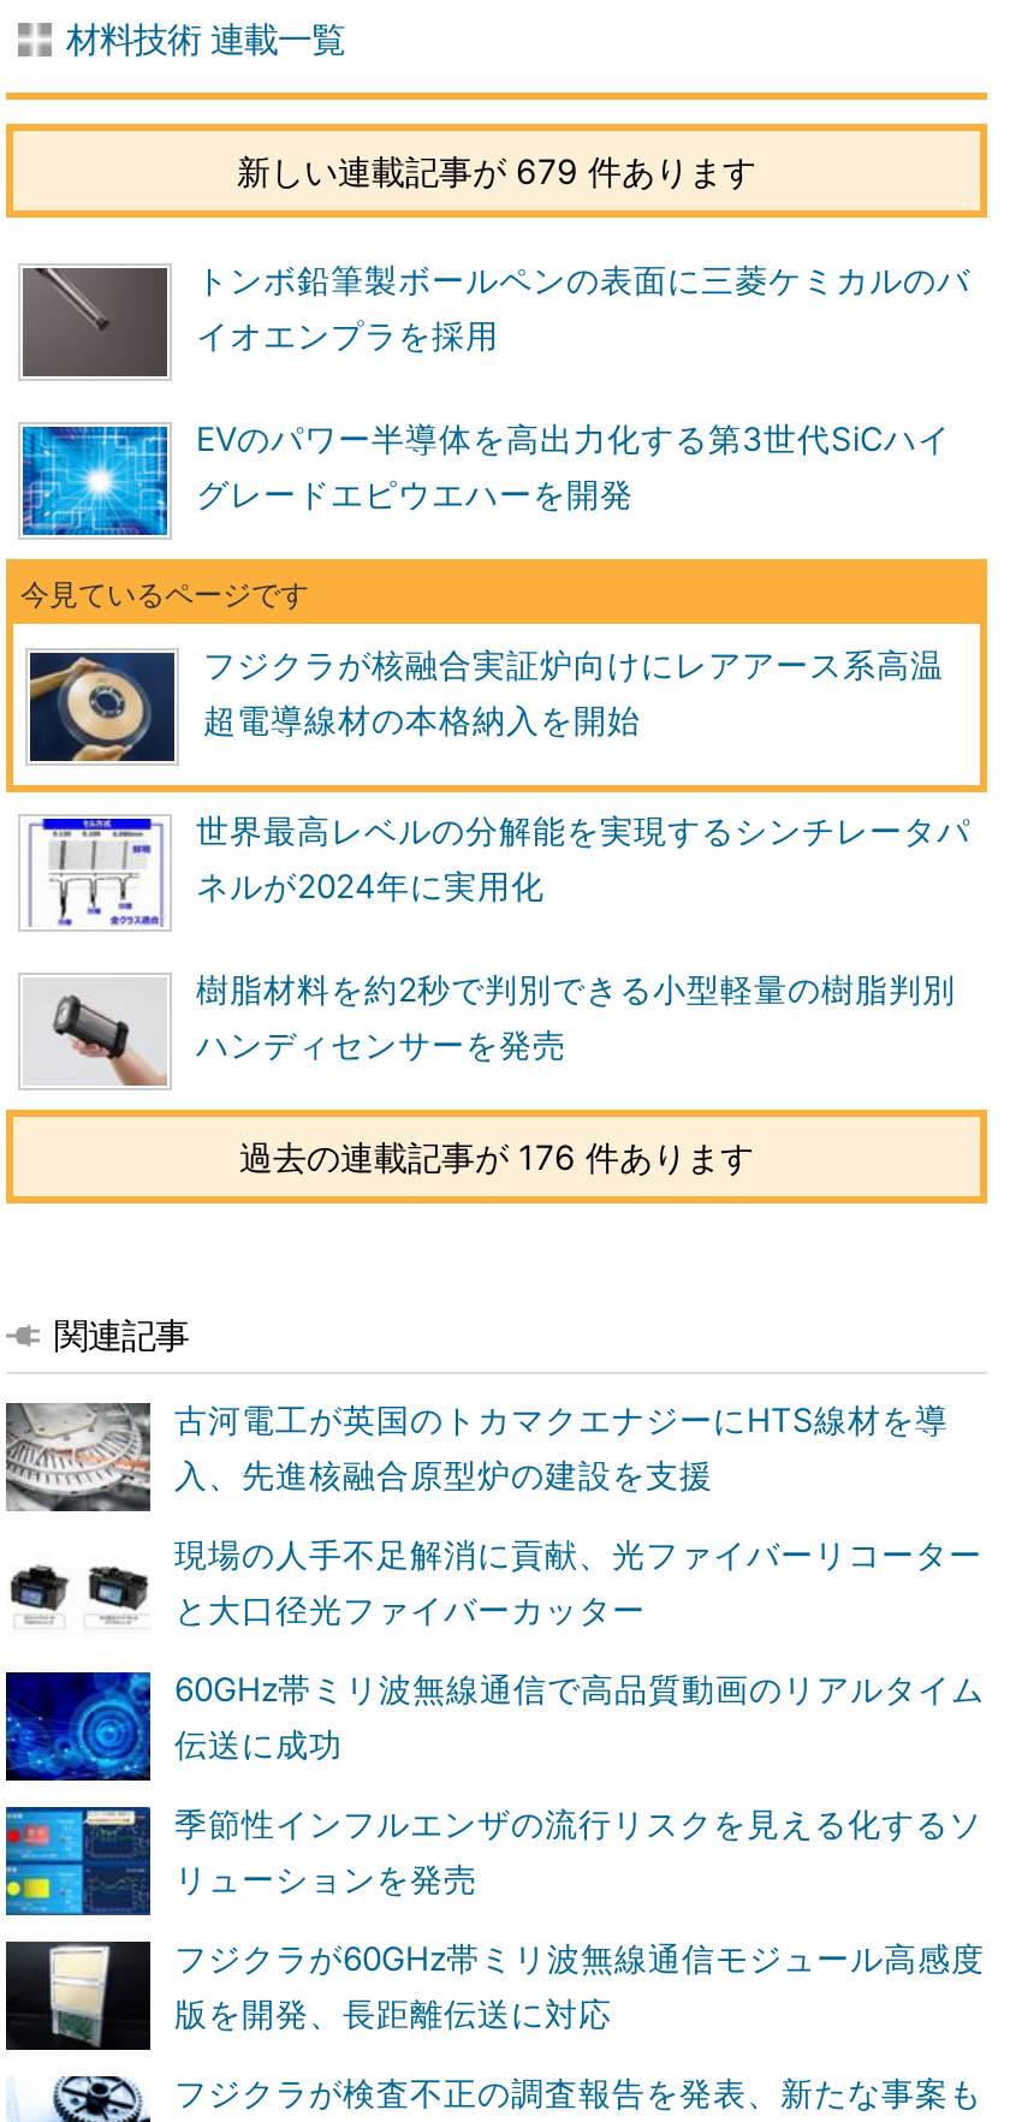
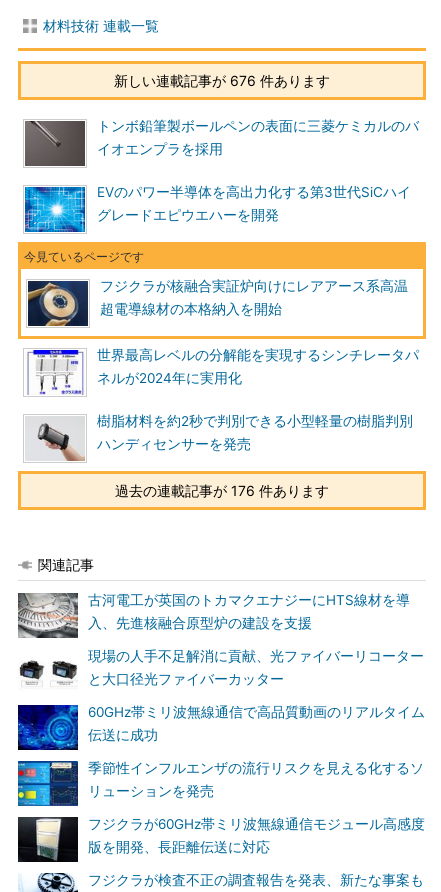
[237,150,756,190] 新しい連載記事が 679 件あります -> [114,72,330,89] 新しい連載記事が 676 件あります

